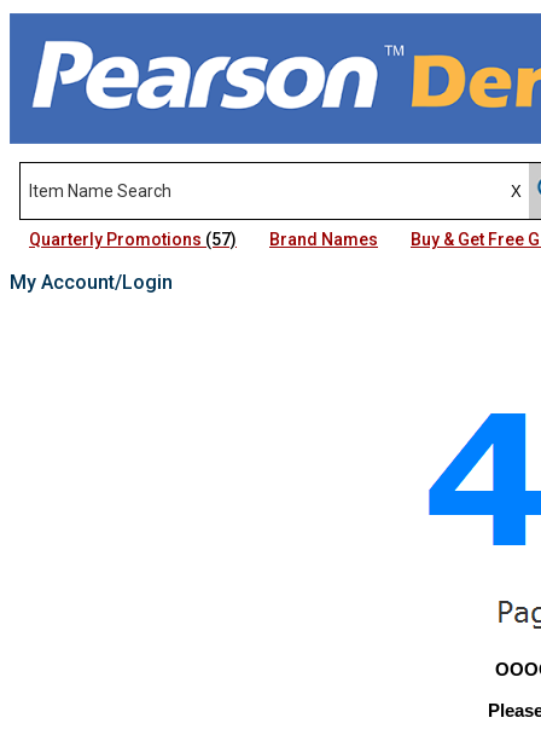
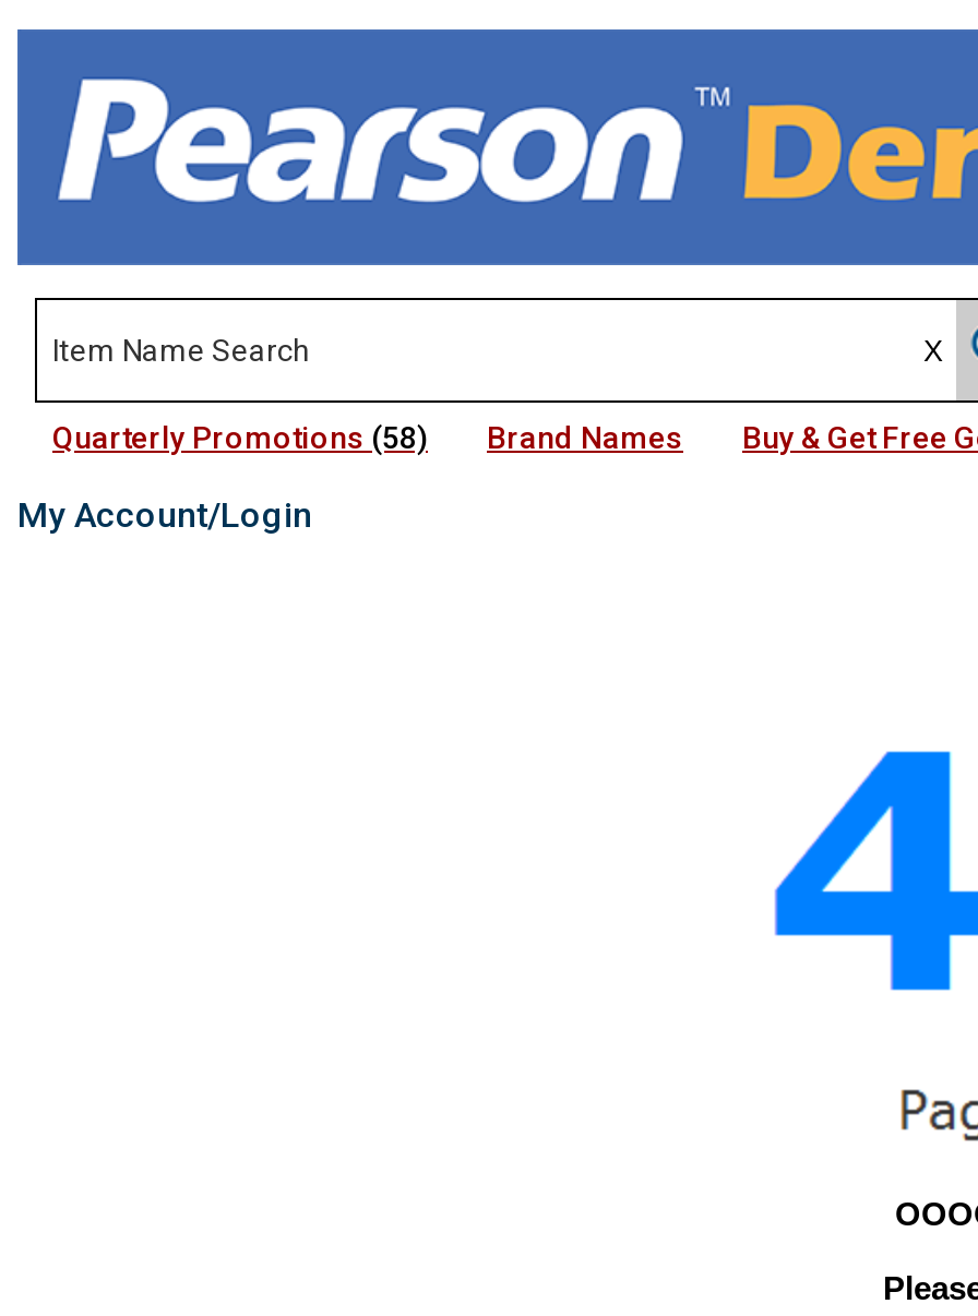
[29,230,237,249] Quarterly Promotions (57) -> [52,420,428,455] Quarterly Promotions (58)

